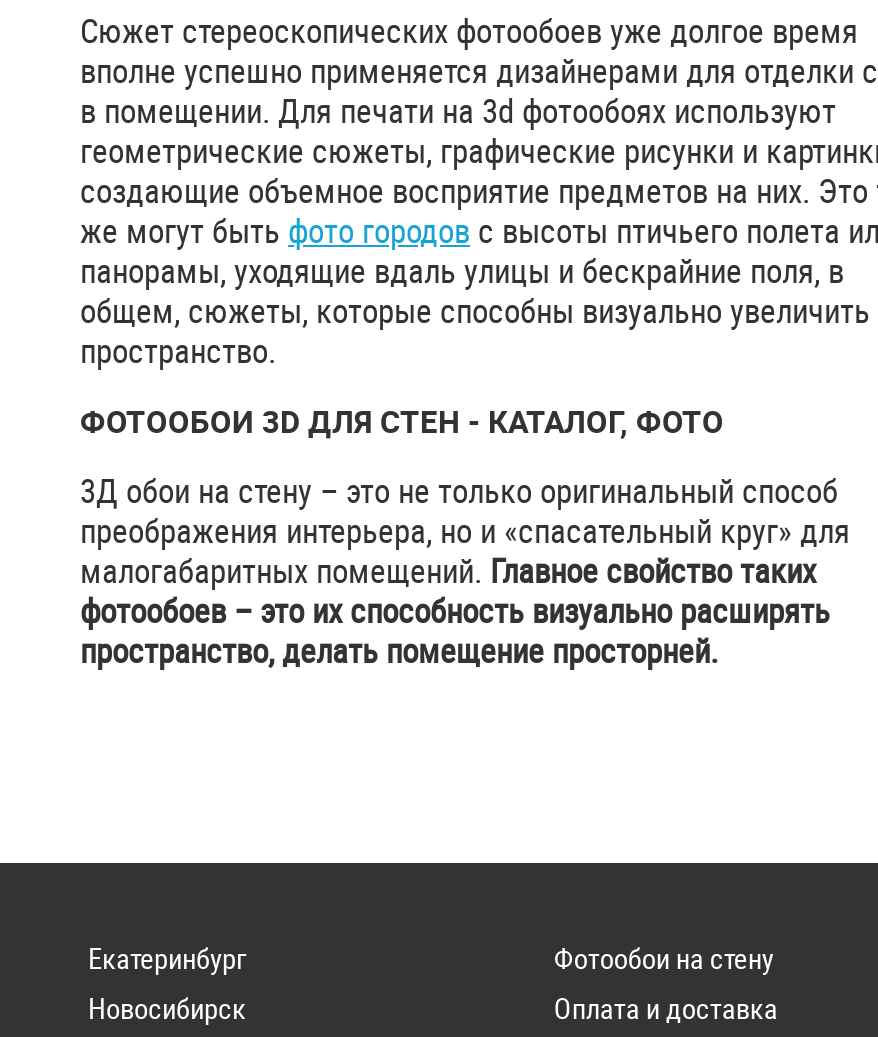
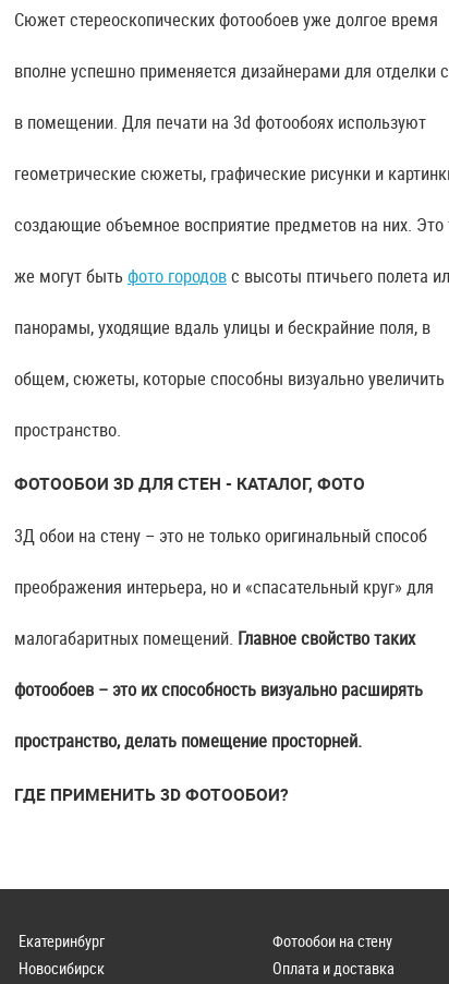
none -> [14,783,289,805] ГДЕ ПРИМЕНИТЬ 3D ФОТООБОИ?

